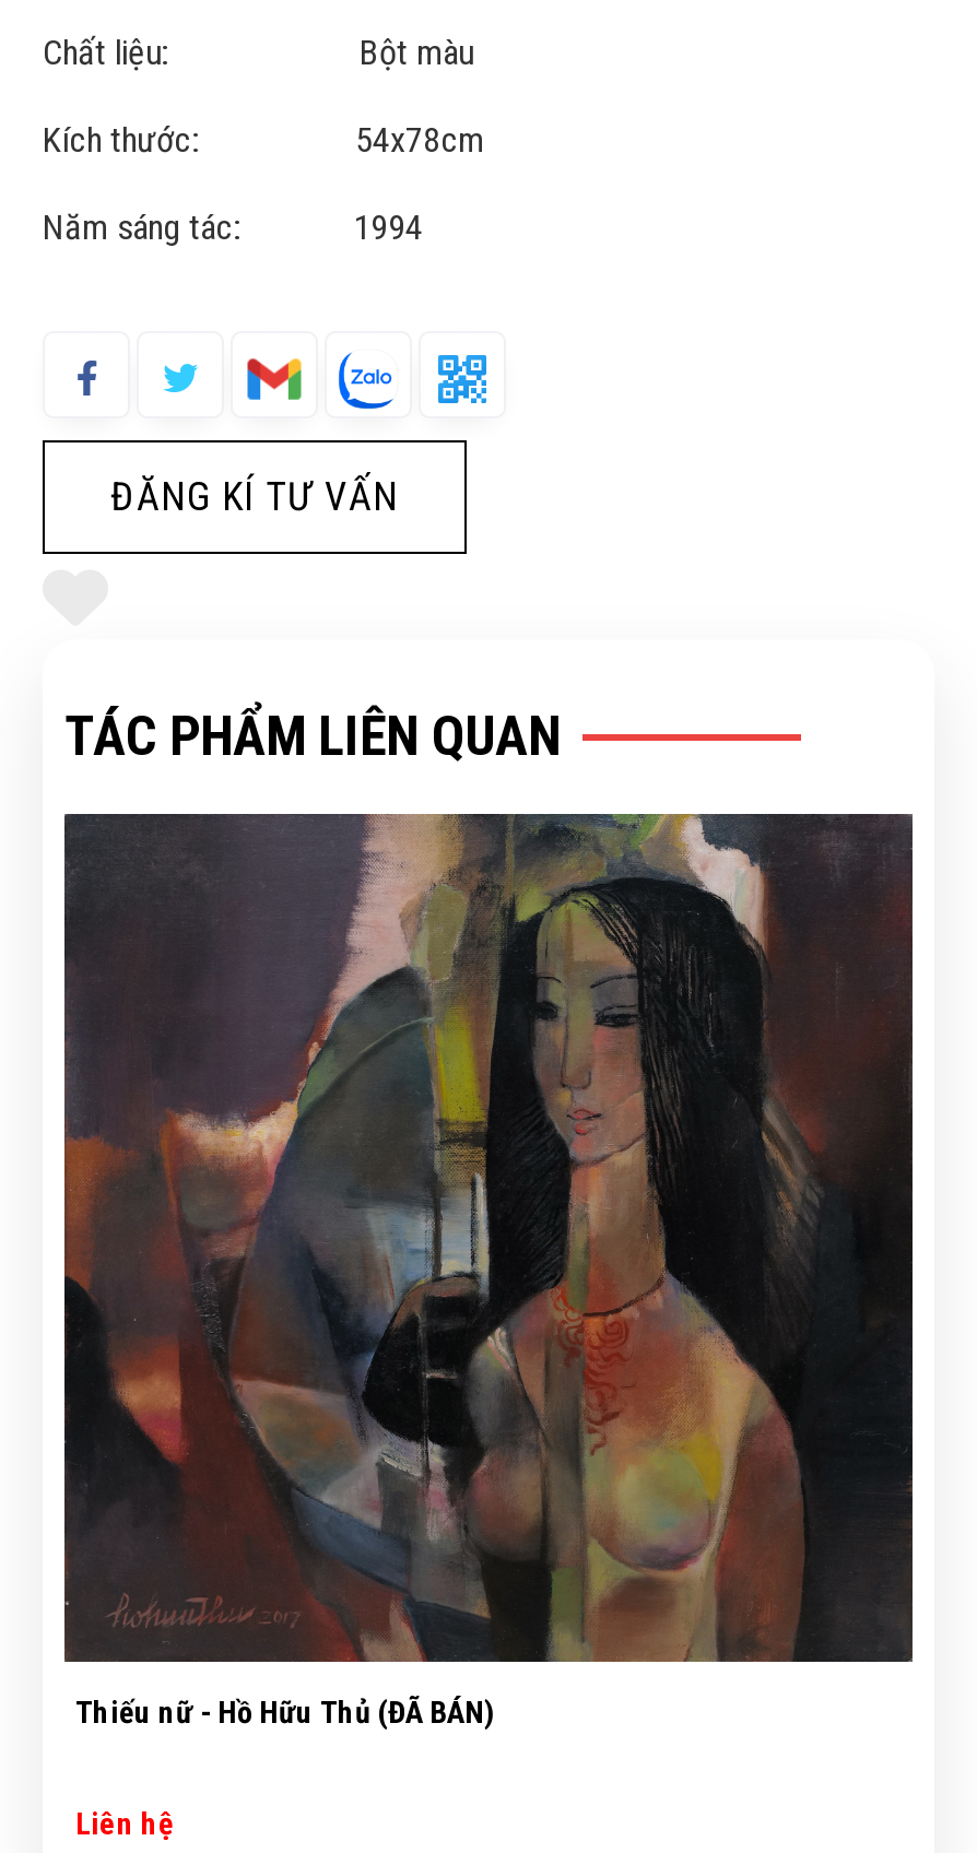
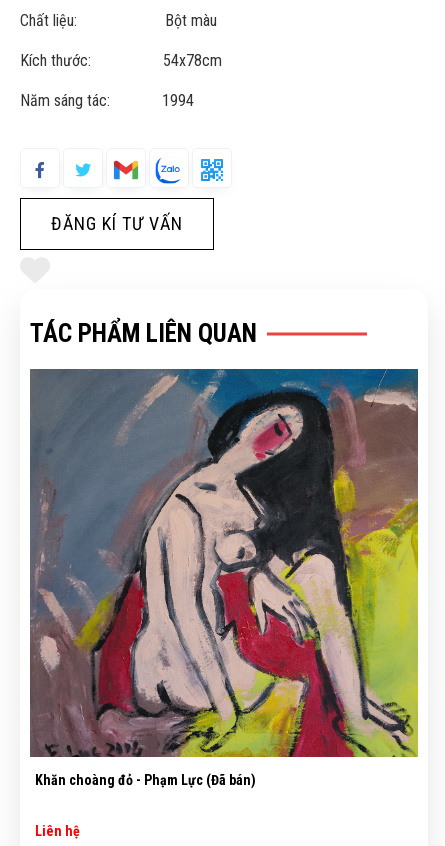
[64,812,915,1730] [image] | Thiếu nữ - Hồ Hữu Thủ (ĐÃ BÁN) -> [29,368,419,788] [image] | Khăn choàng đỏ - Phạm Lực (Đã bán)

